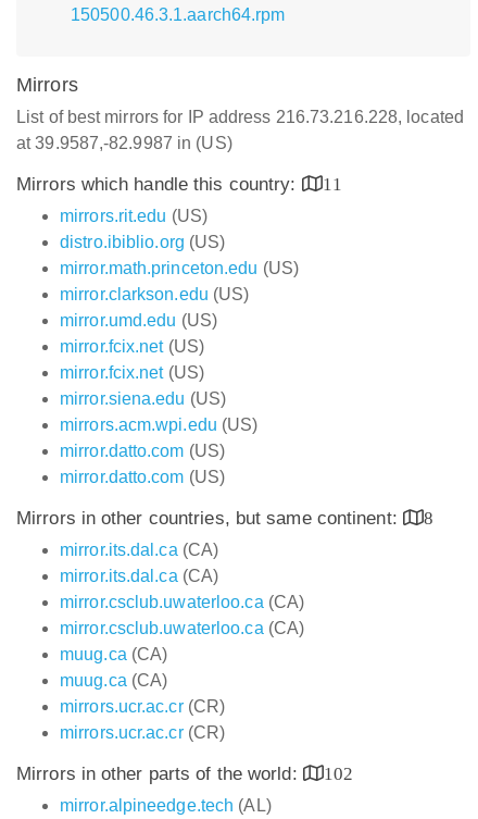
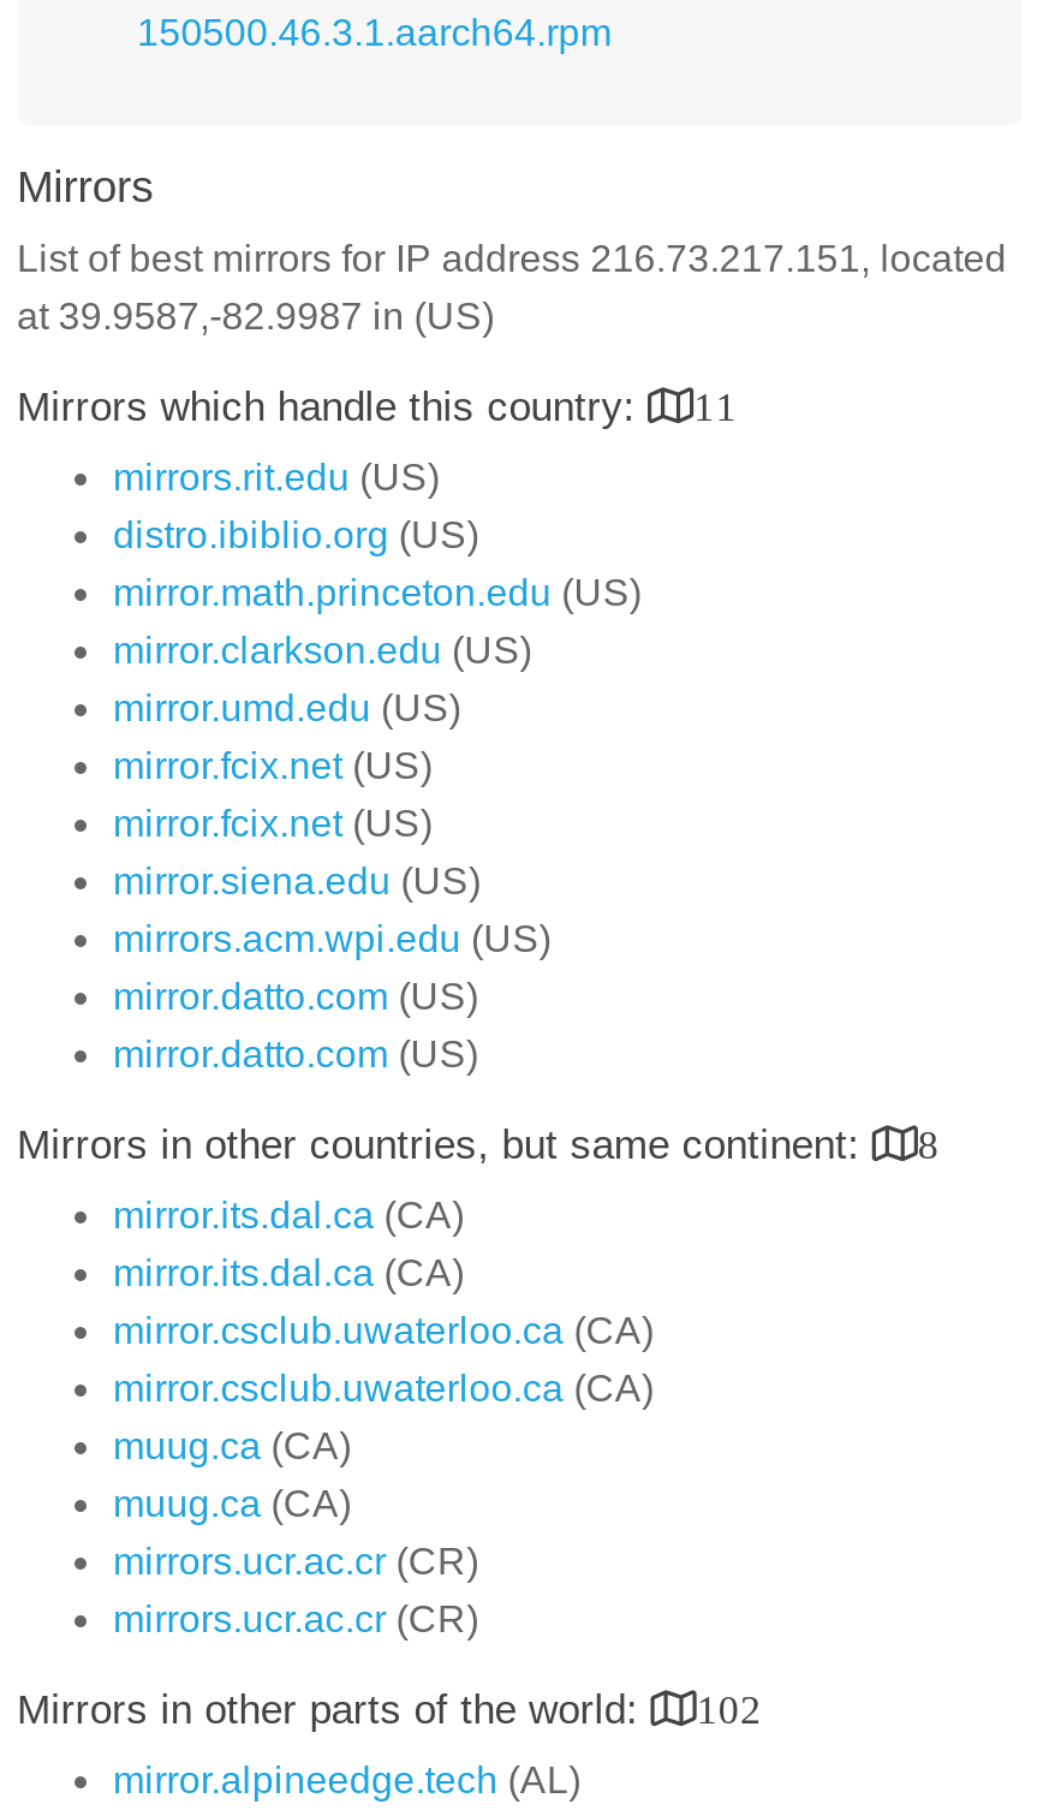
[16,108,464,126] List of best mirrors for IP address 216.73.216.228, located -> [17,238,1007,279] List of best mirrors for IP address 216.73.217.151, located

